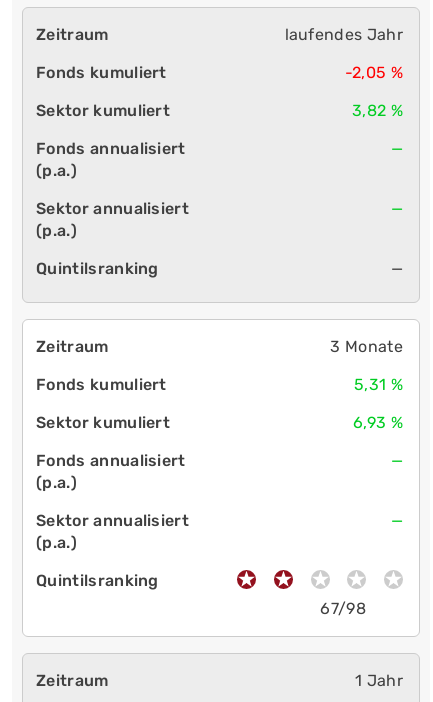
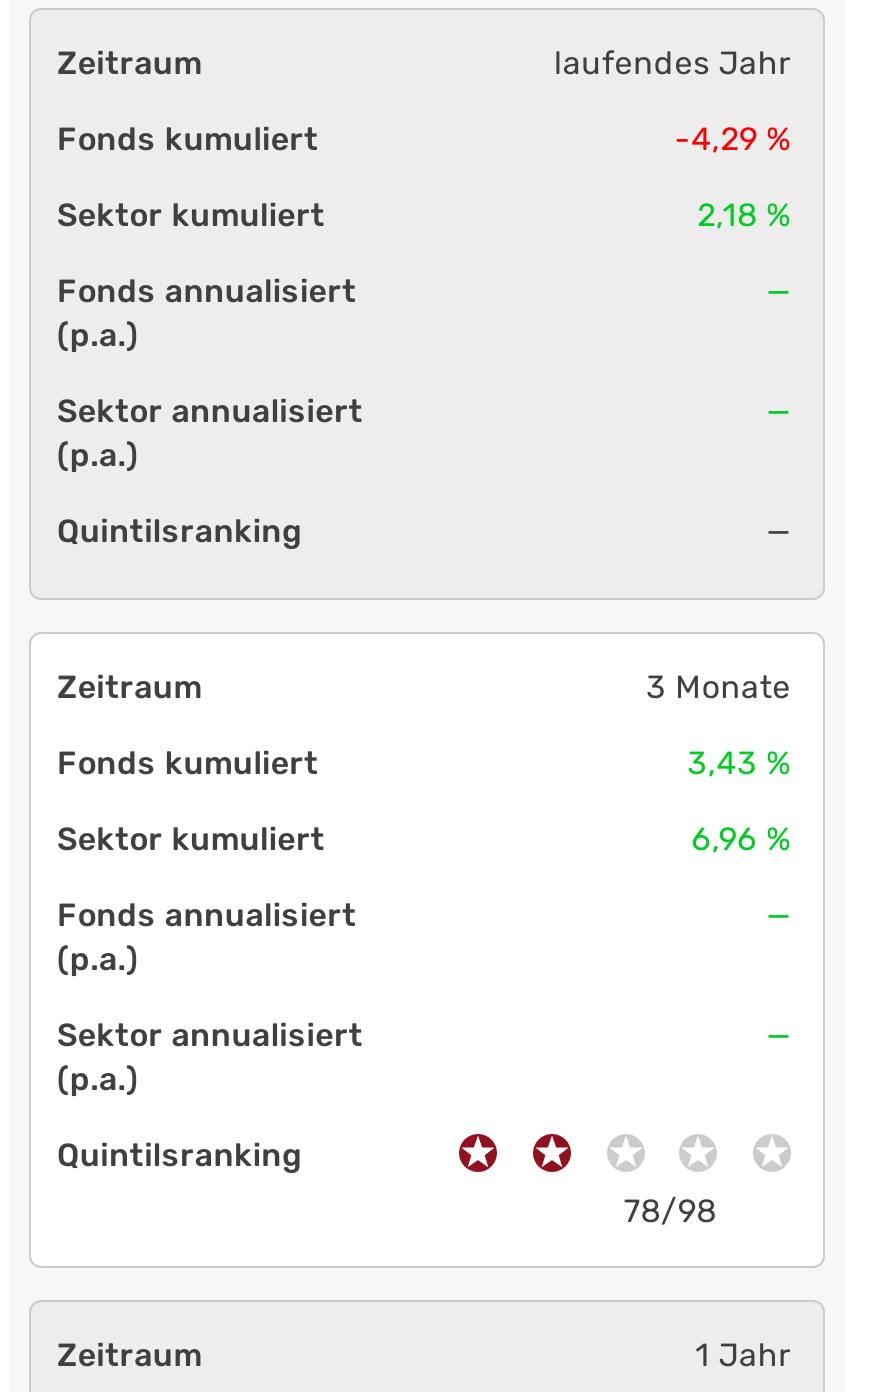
[345,63,403,82] -2,05 % -> [675,119,791,157] -4,29 %
[352,101,403,120] 3,82 % -> [697,195,791,233] 2,18 %
[354,375,403,394] 5,31 % -> [687,743,791,781] 3,43 %
[353,413,403,432] 6,93 % -> [691,819,791,857] 6,96 %
[320,599,366,618] 67/98 -> [624,1191,717,1229] 78/98

